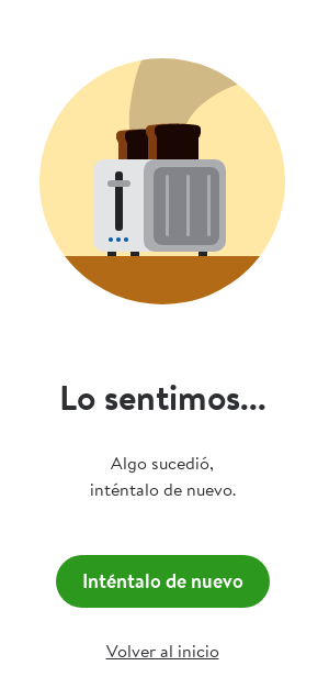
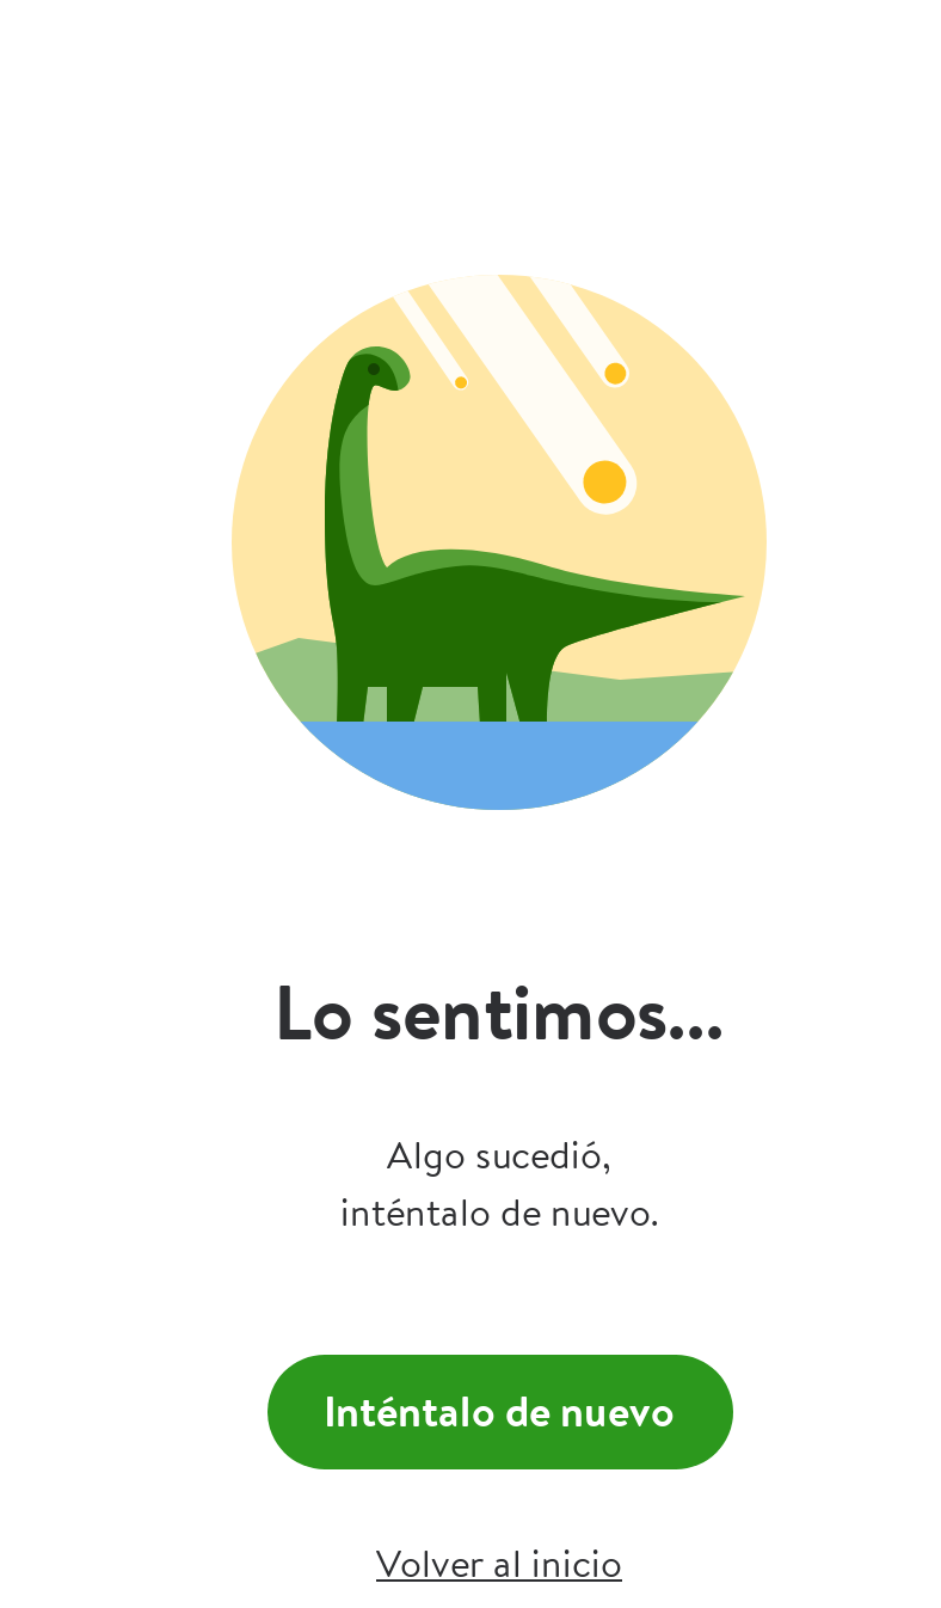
[52,58,271,306] [image] -> [256,277,743,812] [image]

